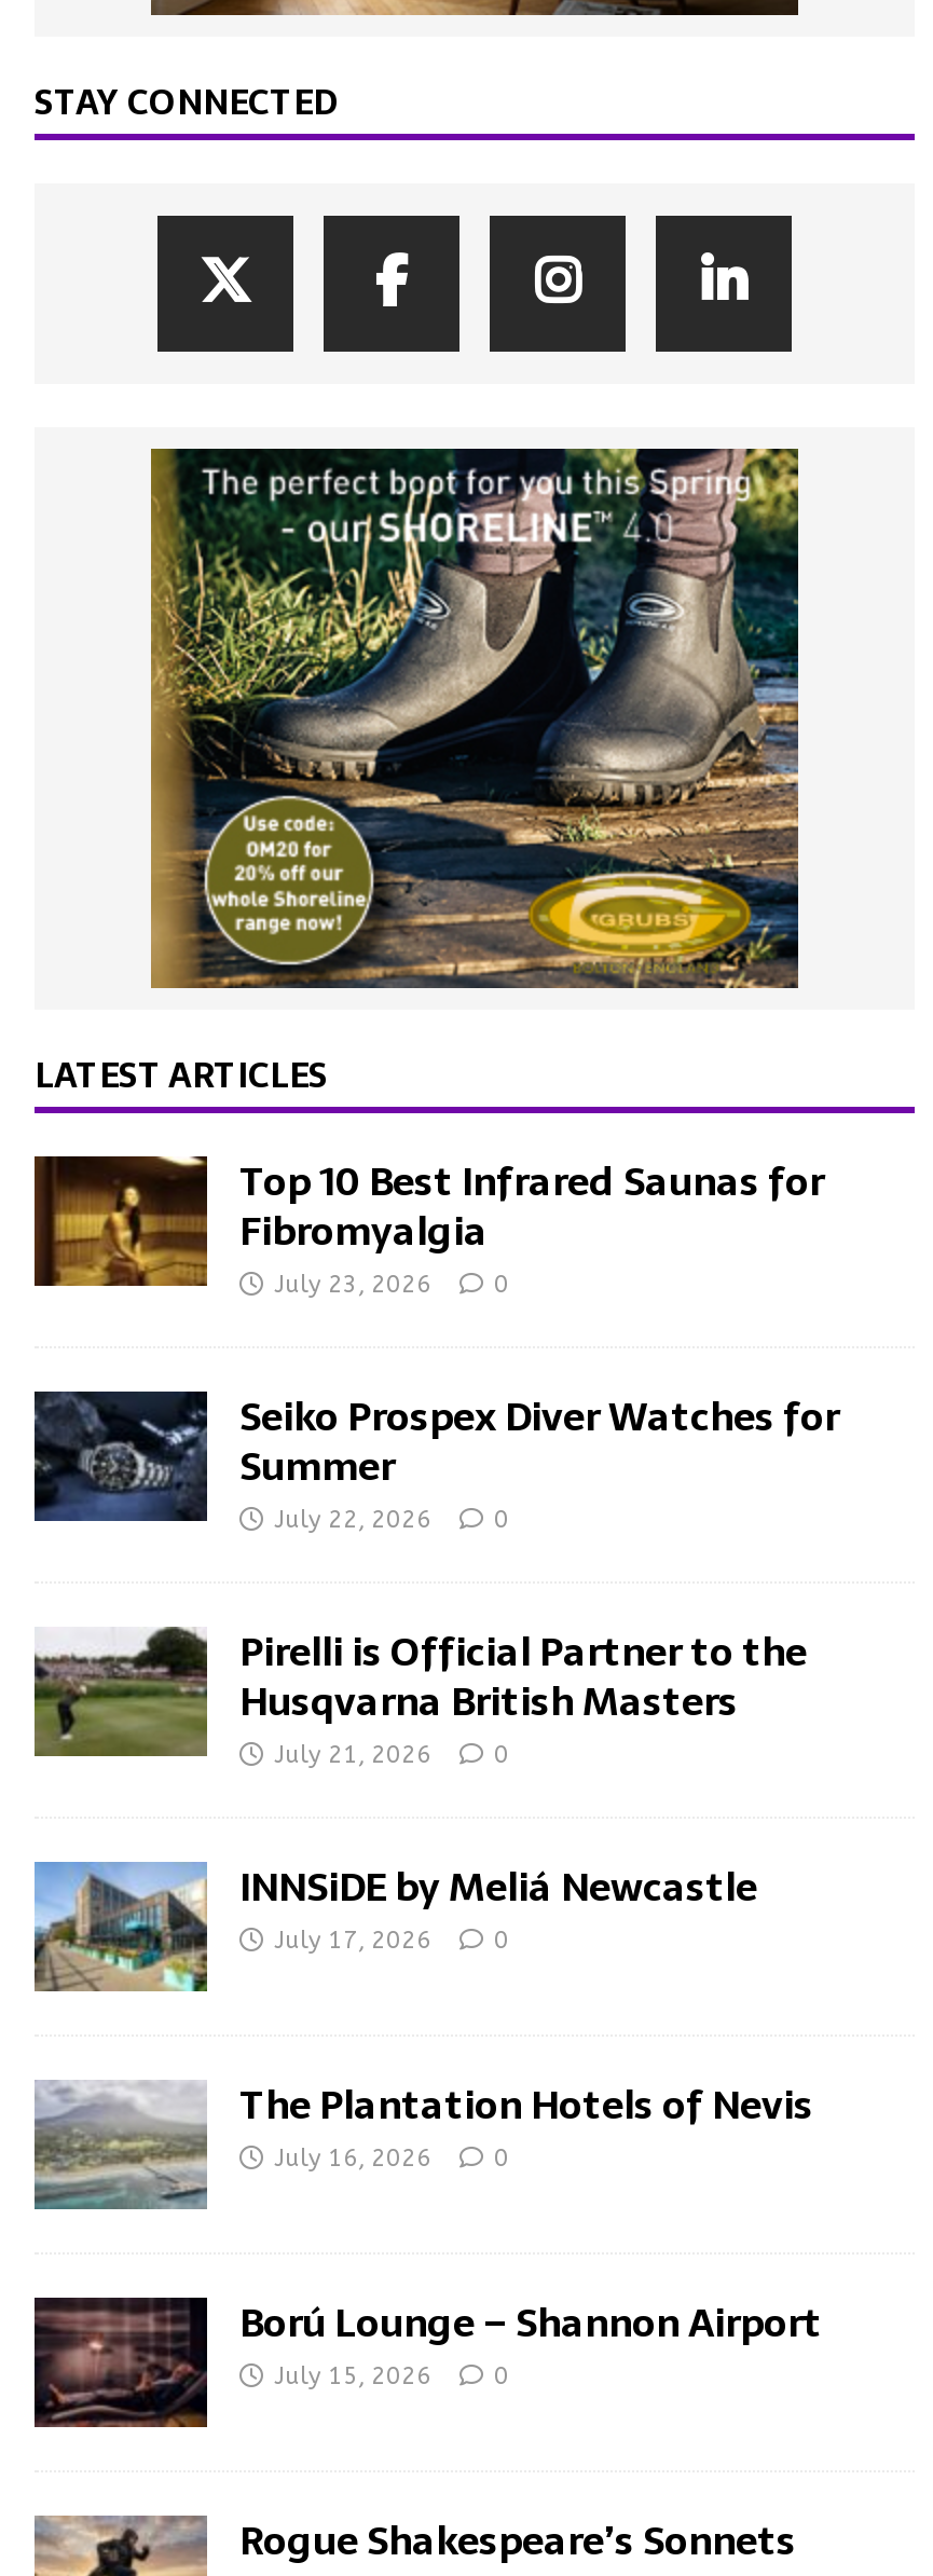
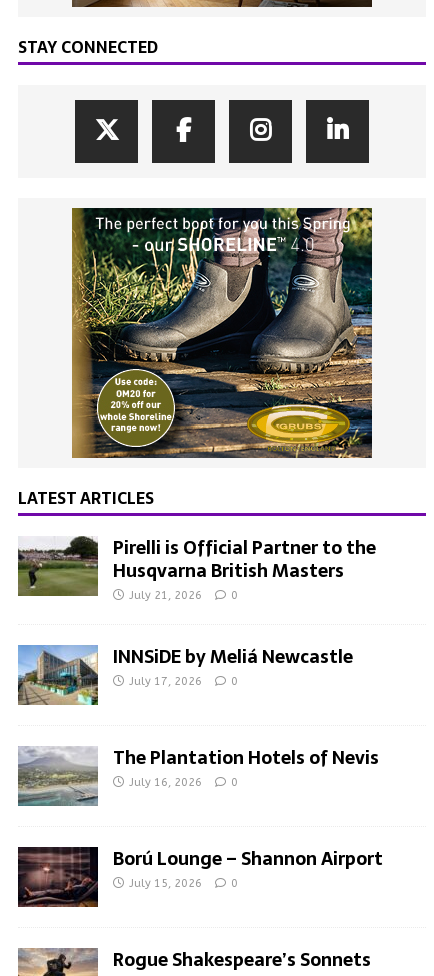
[32,1149,839,1533] [image] | Top 10 Best Infrared Saunas for | Fibromyalgia | July 23, 2026 | 0 | Seiko Prospex Diver Watches for | Summer | July 22, 2026 | 0 -> none
[32,1389,209,1523] [image] -> none

